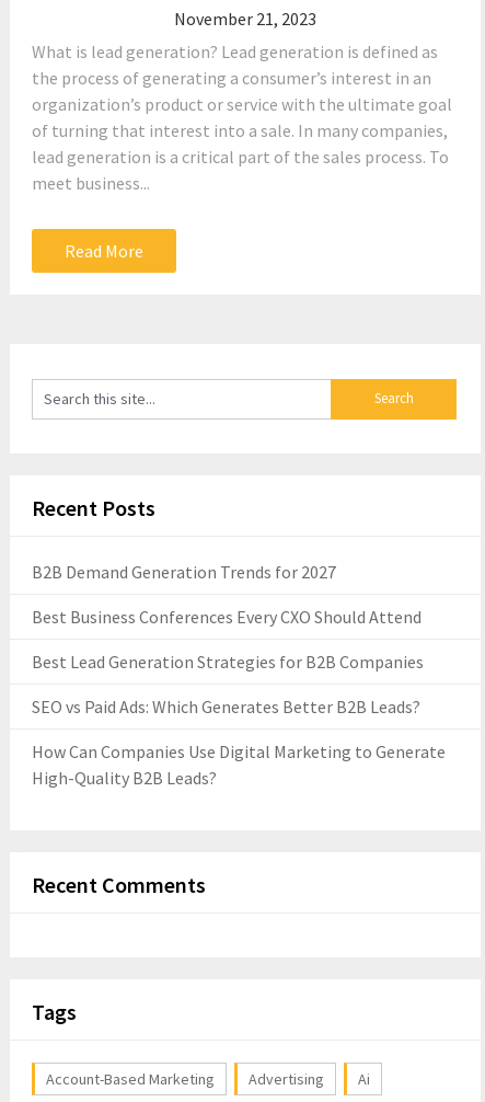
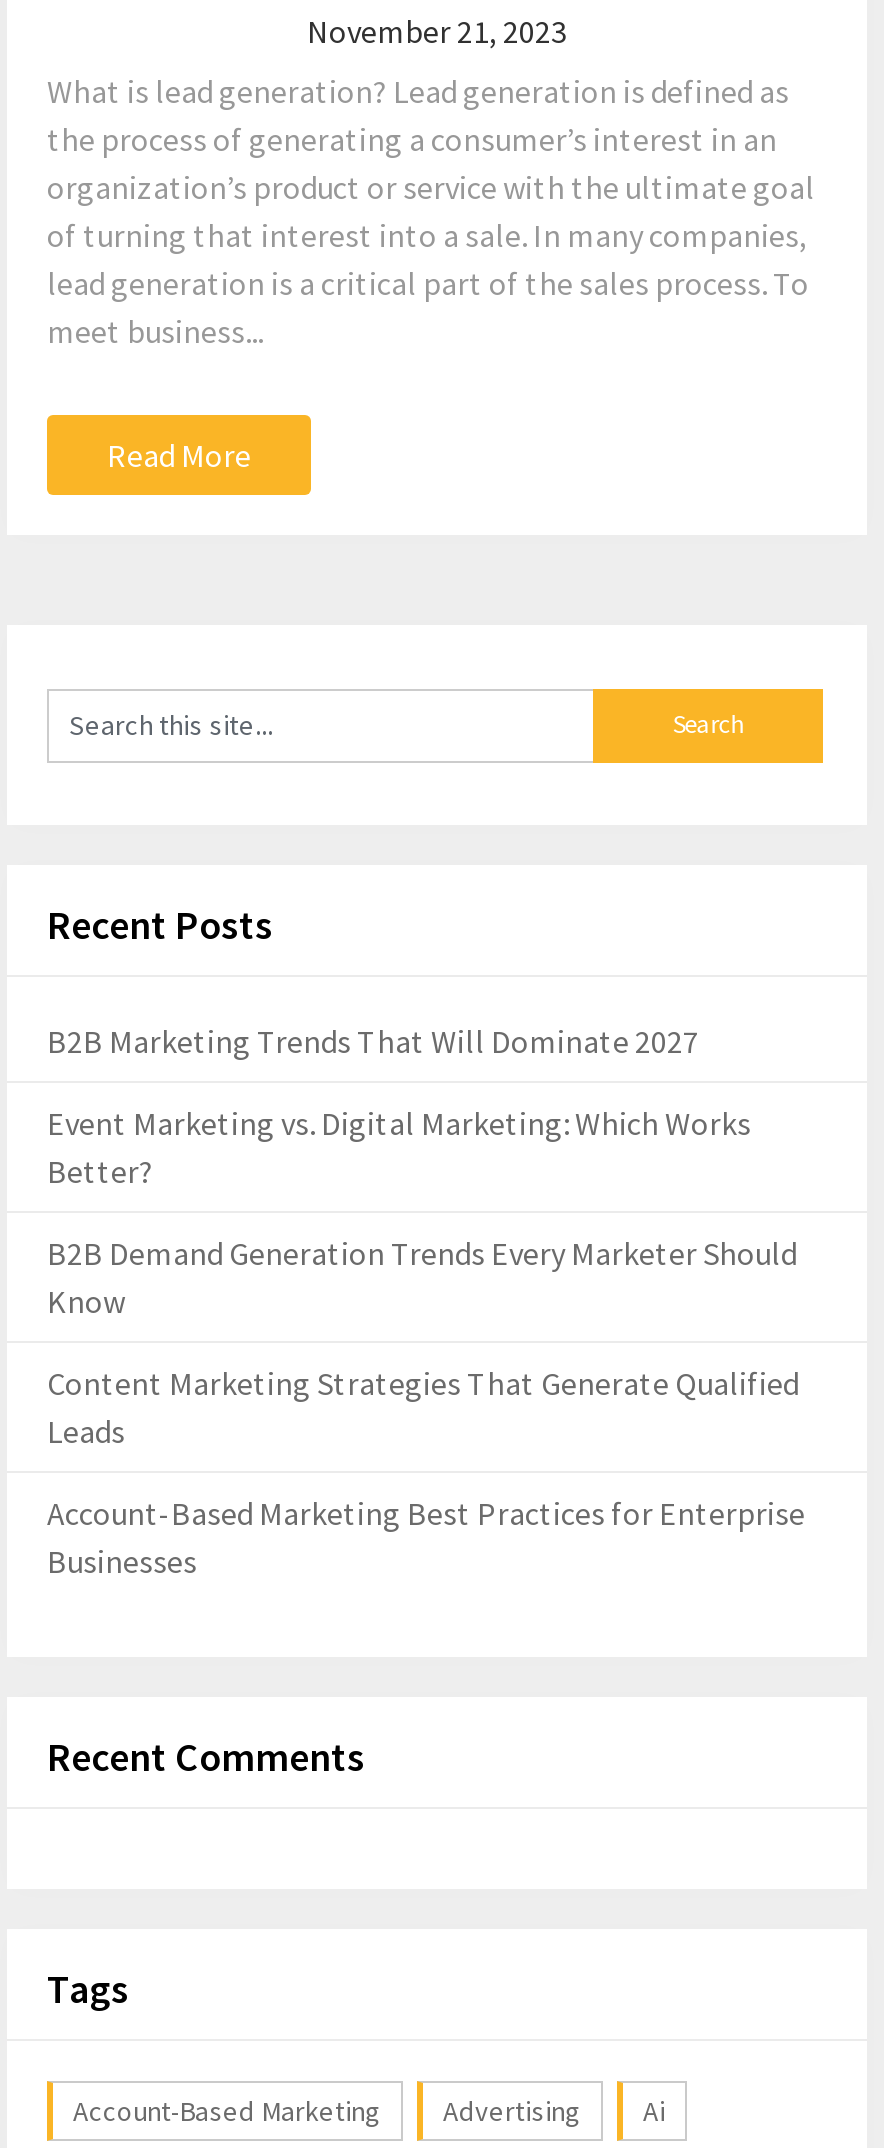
[32,561,336,583] B2B Demand Generation Trends for 2027 -> [47,1022,699,1062] B2B Marketing Trends That Will Dominate 2027
[32,606,422,628] Best Business Conferences Every CXO Should Attend -> [47,1104,751,1192] Event Marketing vs. Digital Marketing: Which Works | Better?
[32,651,424,673] Best Lead Generation Strategies for B2B Companies -> [47,1234,797,1322] B2B Demand Generation Trends Every Marketer Should | Know
[32,696,420,718] SEO vs Paid Ads: Which Generates Better B2B Leads? -> [47,1364,799,1452] Content Marketing Strategies That Generate Qualified | Leads
[32,741,446,789] How Can Companies Use Digital Marketing to Generate | High-Quality B2B Leads? -> [47,1494,805,1582] Account-Based Marketing Best Practices for Enterprise | Businesses

